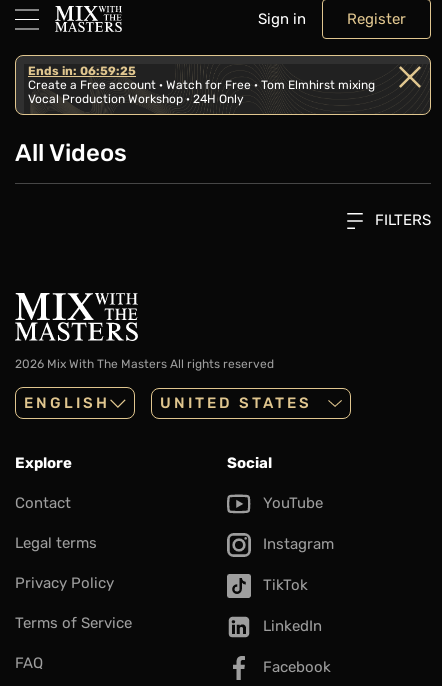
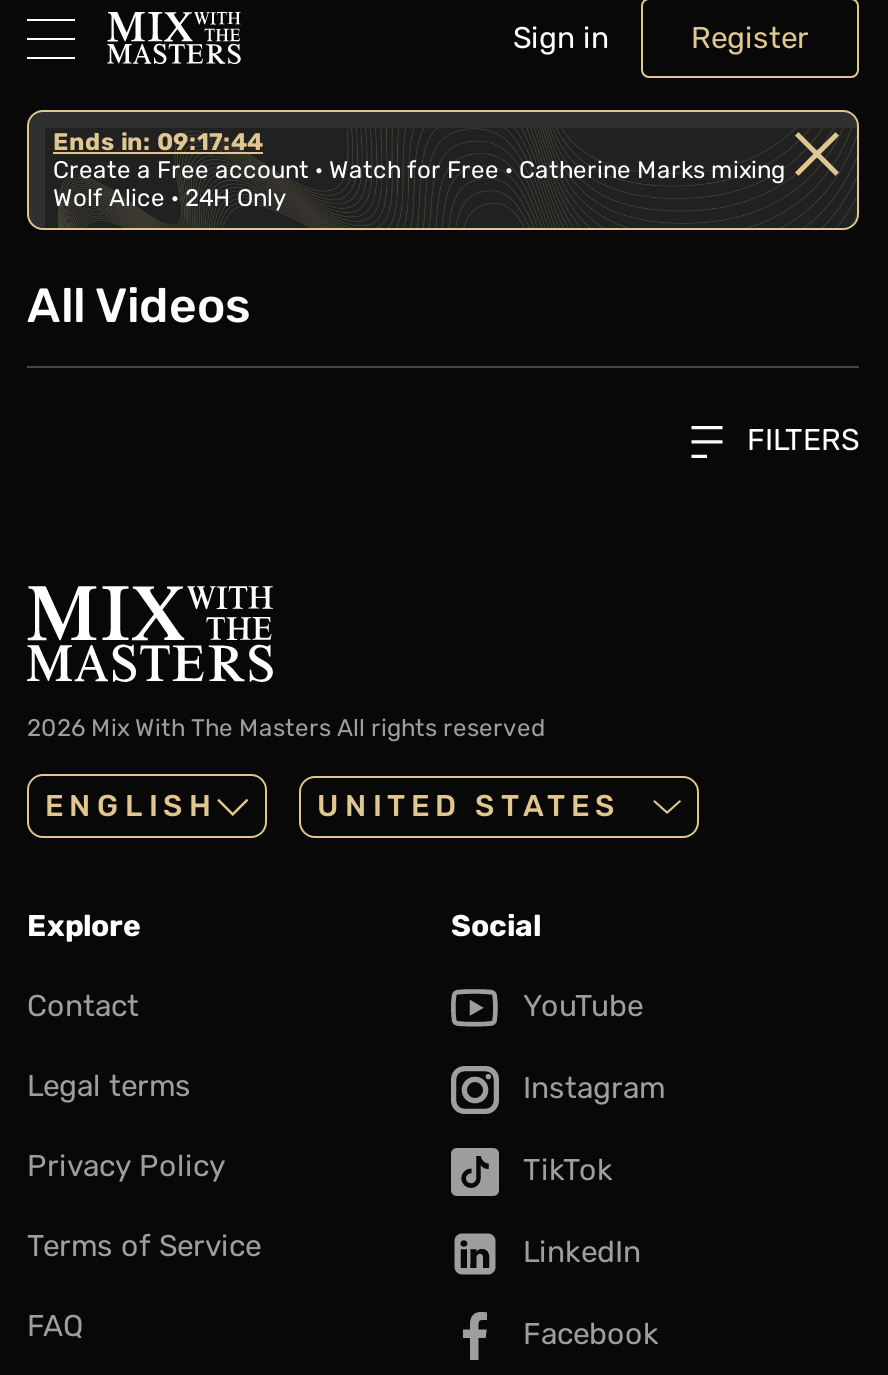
[28,64,375,106] Ends in: 06:59:25 | Create a Free account · Watch for Free · Tom Elmhirst mixing | Vocal Production Workshop · 24H Only -> [53,128,785,212] Ends in: 09:17:44 | Create a Free account · Watch for Free · Catherine Marks mixing | Wolf Alice · 24H Only

